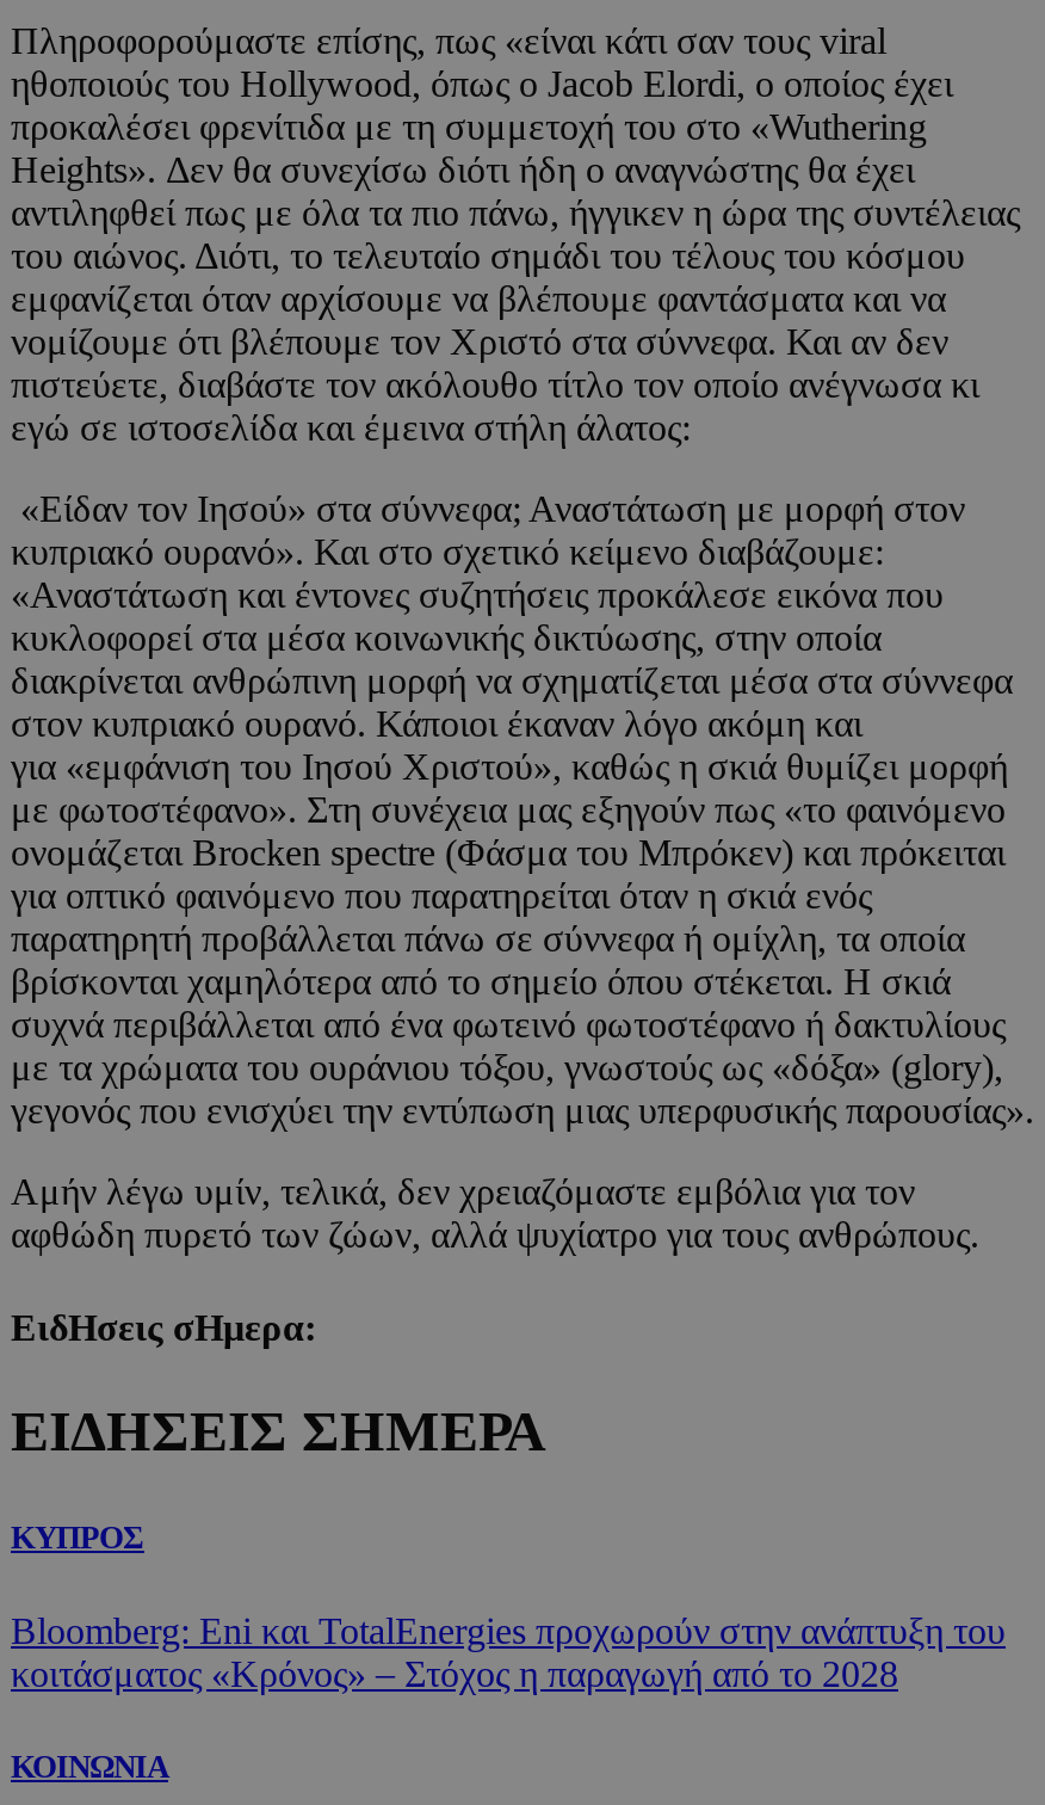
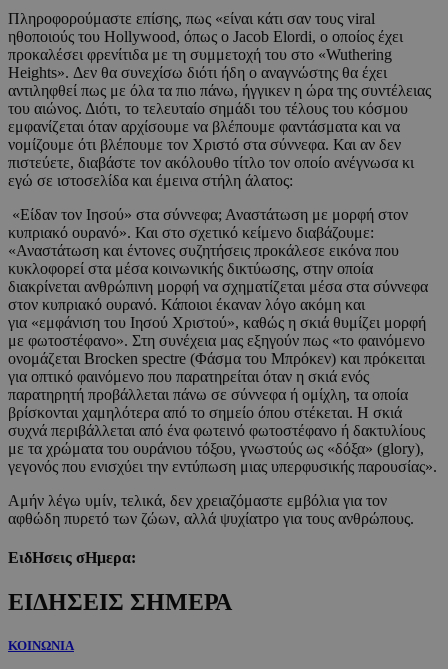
[11,1519,1006,1694] ΚΥΠΡΟΣ | Bloomberg: Eni και TotalEnergies προχωρούν στην ανάπτυξη του | κοιτάσματος «Κρόνος» – Στόχος η παραγωγή από το 2028 -> none

